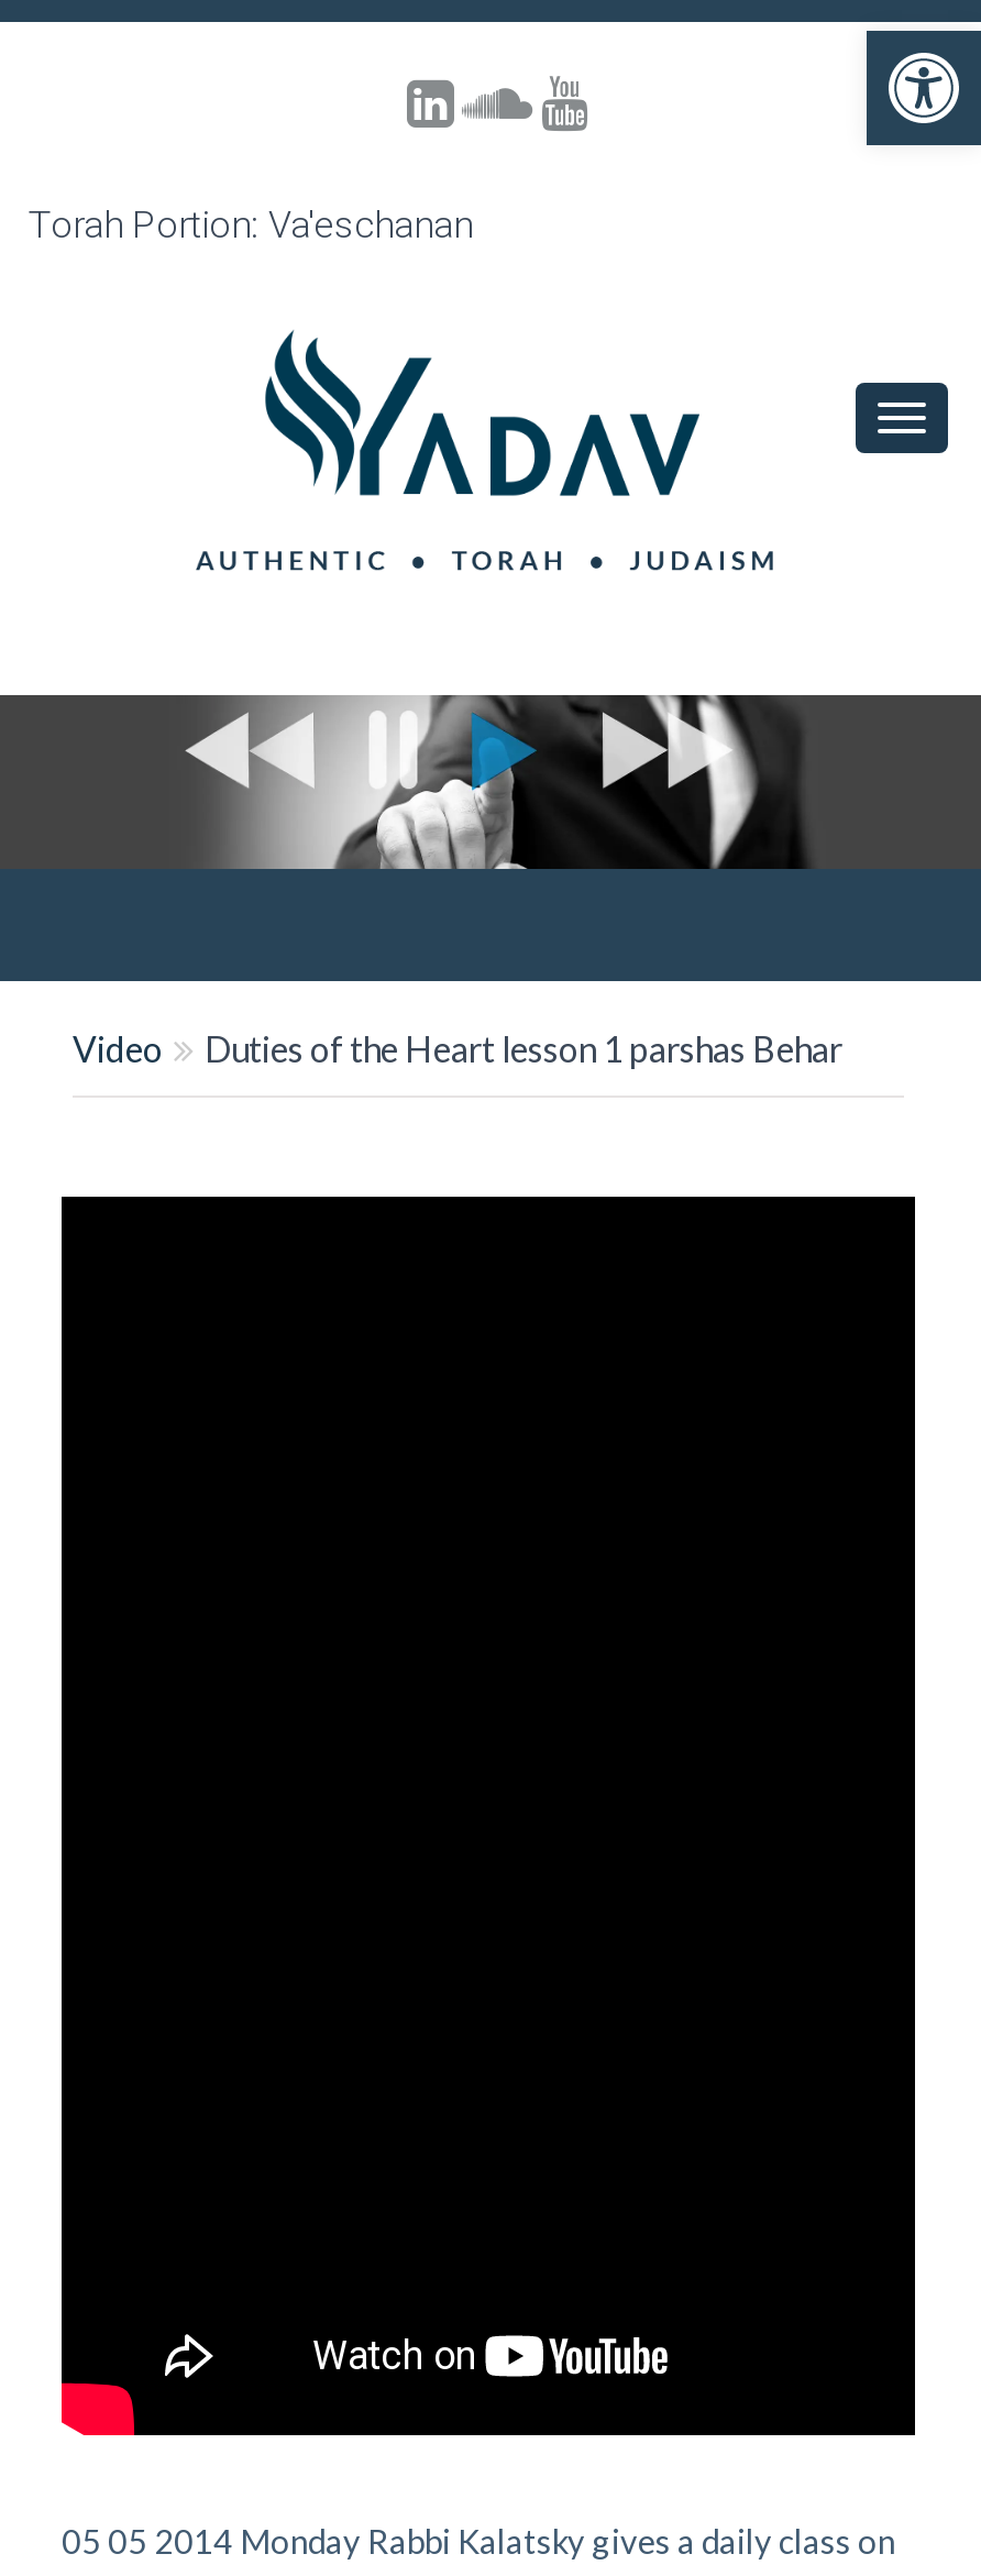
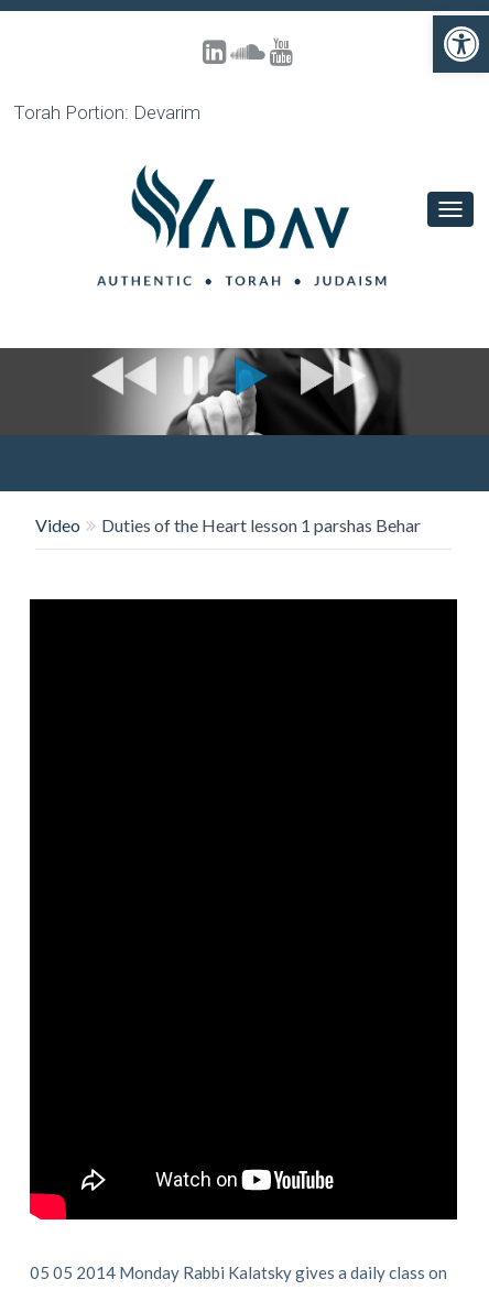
[29,202,473,246] Torah Portion: Va'eschanan -> [13,101,200,123] Torah Portion: Devarim

